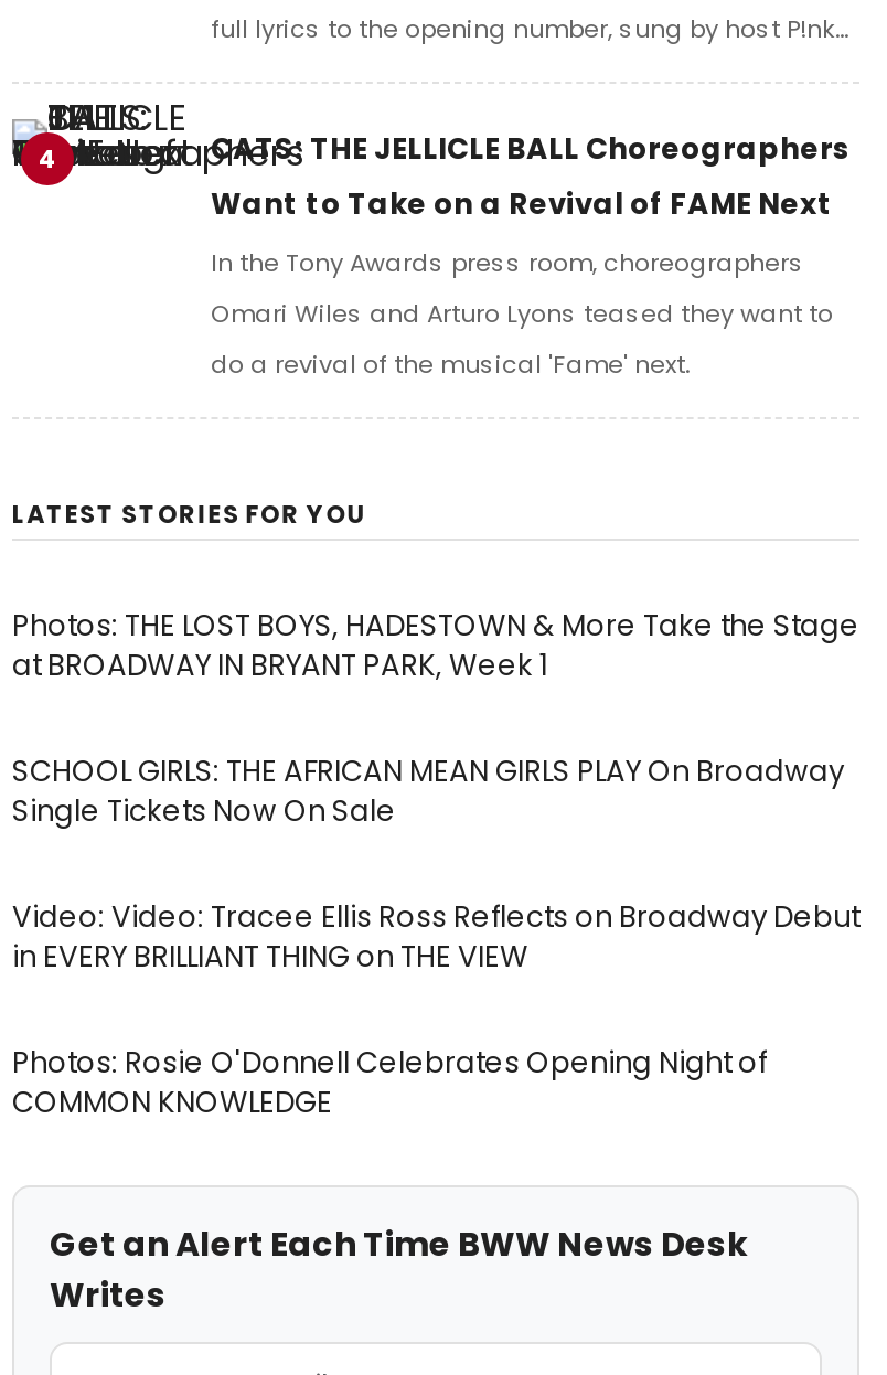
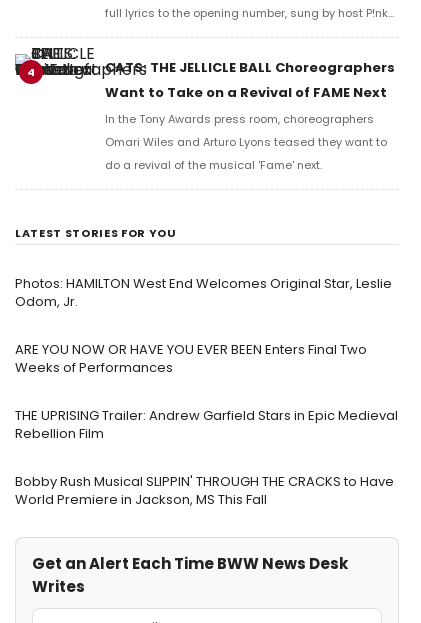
[12,605,859,687] Photos: THE LOST BOYS, HADESTOWN & More Take the Stage | at BROADWAY IN BRYANT PARK, Week 1 -> [15,274,392,311] Photos: HAMILTON West End Welcomes Original Star, Leslie | Odom, Jr.
[12,751,844,832] SCHOOL GIRLS: THE AFRICAN MEAN GIRLS PLAY On Broadway | Single Tickets Now On Sale -> [15,340,367,377] ARE YOU NOW OR HAVE YOU EVER BEEN Enters Final Two | Weeks of Performances
[12,896,859,978] Video: Video: Tracee Ellis Ross Reflects on Broadway Debut | in EVERY BRILLIANT THING on THE VIEW -> [15,406,398,443] THE UPRISING Trailer: Andrew Garfield Stars in Epic Medieval | Rebellion Film
[12,1042,767,1124] Photos: Rosie O'Donnell Celebrates Opening Night of | COMMON KNOWLEDGE -> [15,472,394,509] Bobby Rush Musical SLIPPIN' THROUGH THE CRACKS to Have | World Premiere in Jackson, MS This Fall

